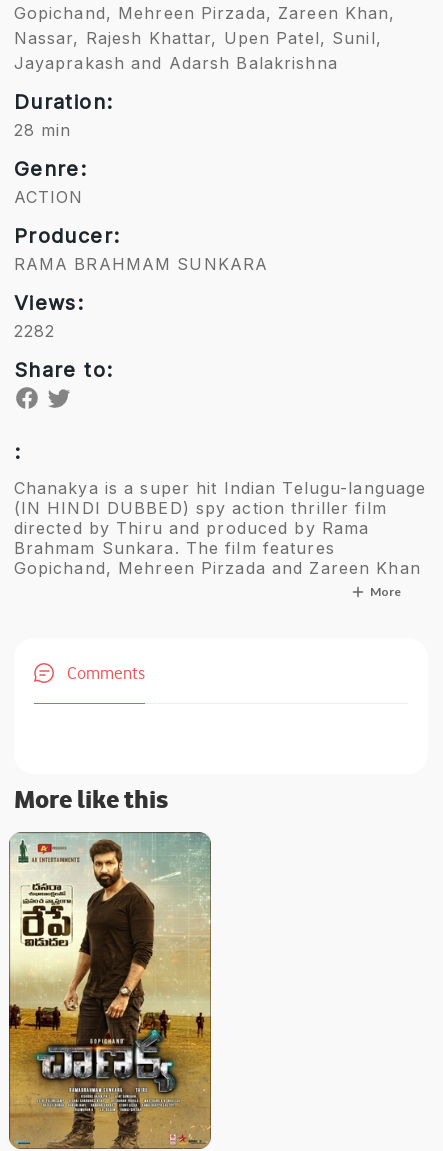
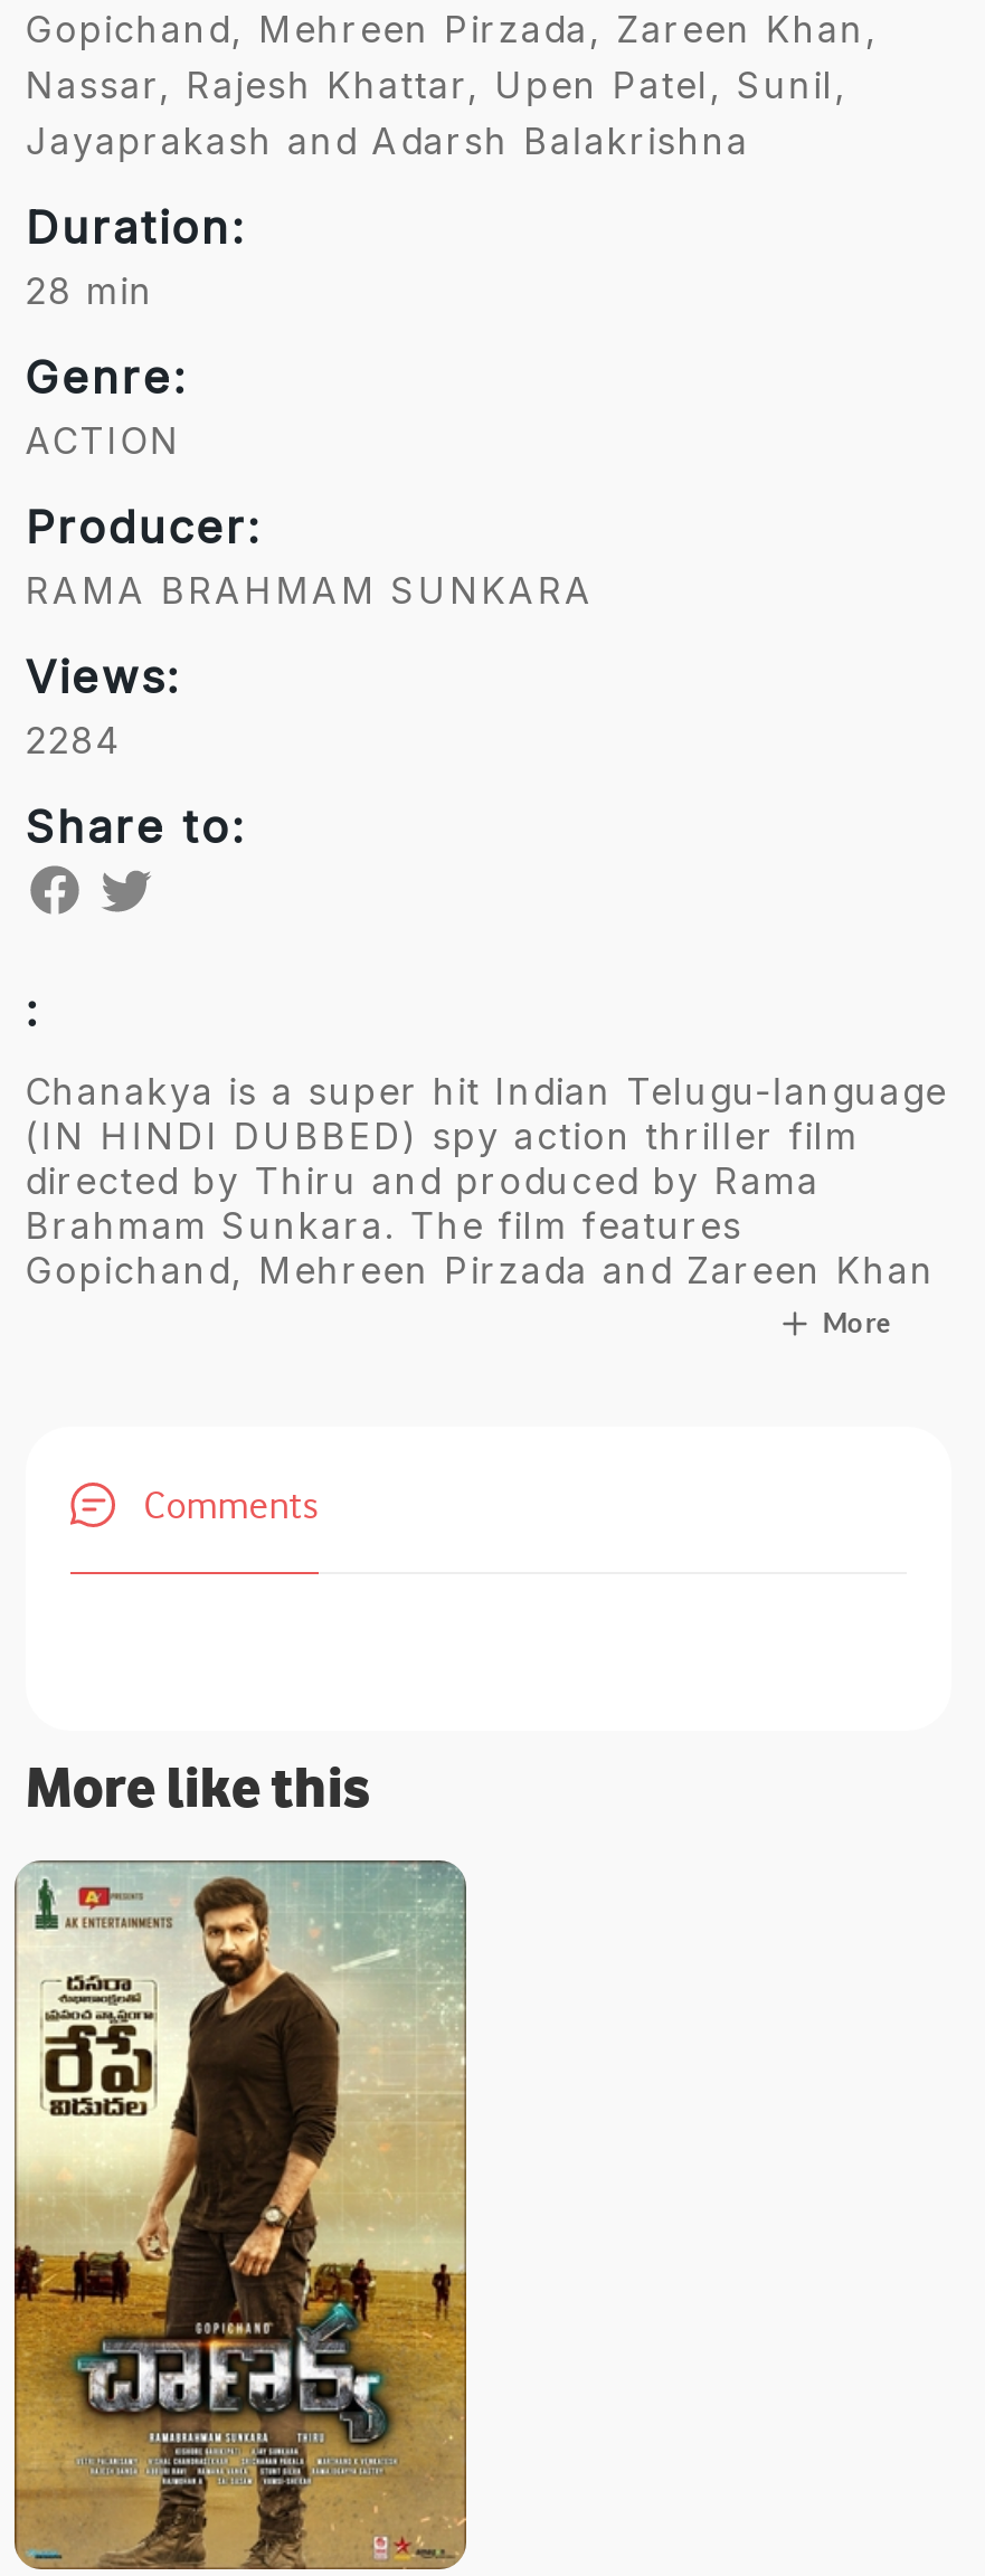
[14,321,55,341] 2282 -> [25,718,122,763] 2284

